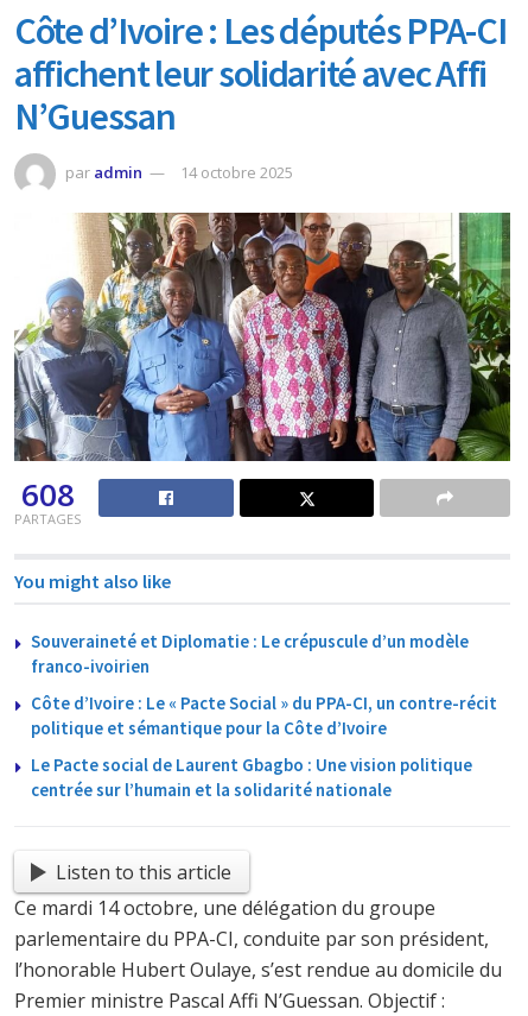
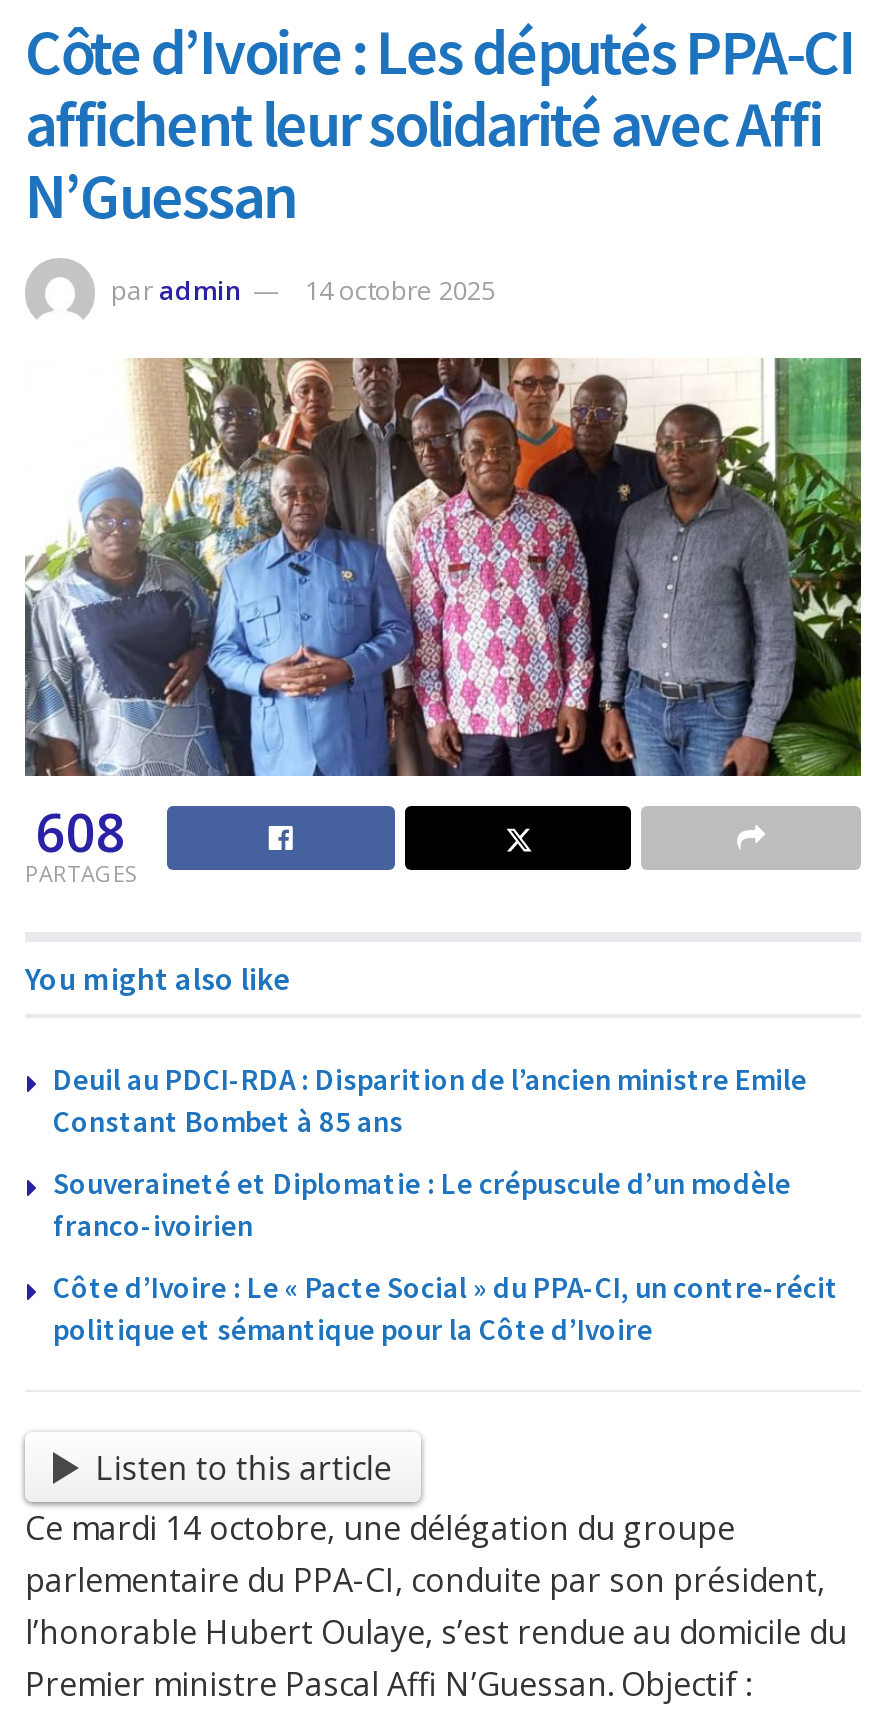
none -> [53,1060,807,1140] Deuil au PDCI-RDA : Disparition de l’ancien ministre Emile | Constant Bombet à 85 ans
moved [31,630,497,739] -> [53,1164,839,1348]: Souveraineté et Diplomatie : Le crépuscule d’un modèle | franco-ivoirien | Côte d’Ivoire : Le « Pacte Social » du PPA-CI, un contre-récit | politique et sémantique pour la Côte d’Ivoire
[31,753,472,801] Le Pacte social de Laurent Gbagbo : Une vision politique | centrée sur l’humain et la solidarité nationale -> none

